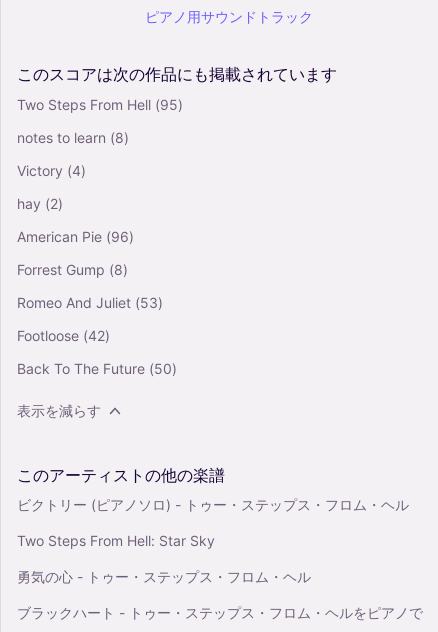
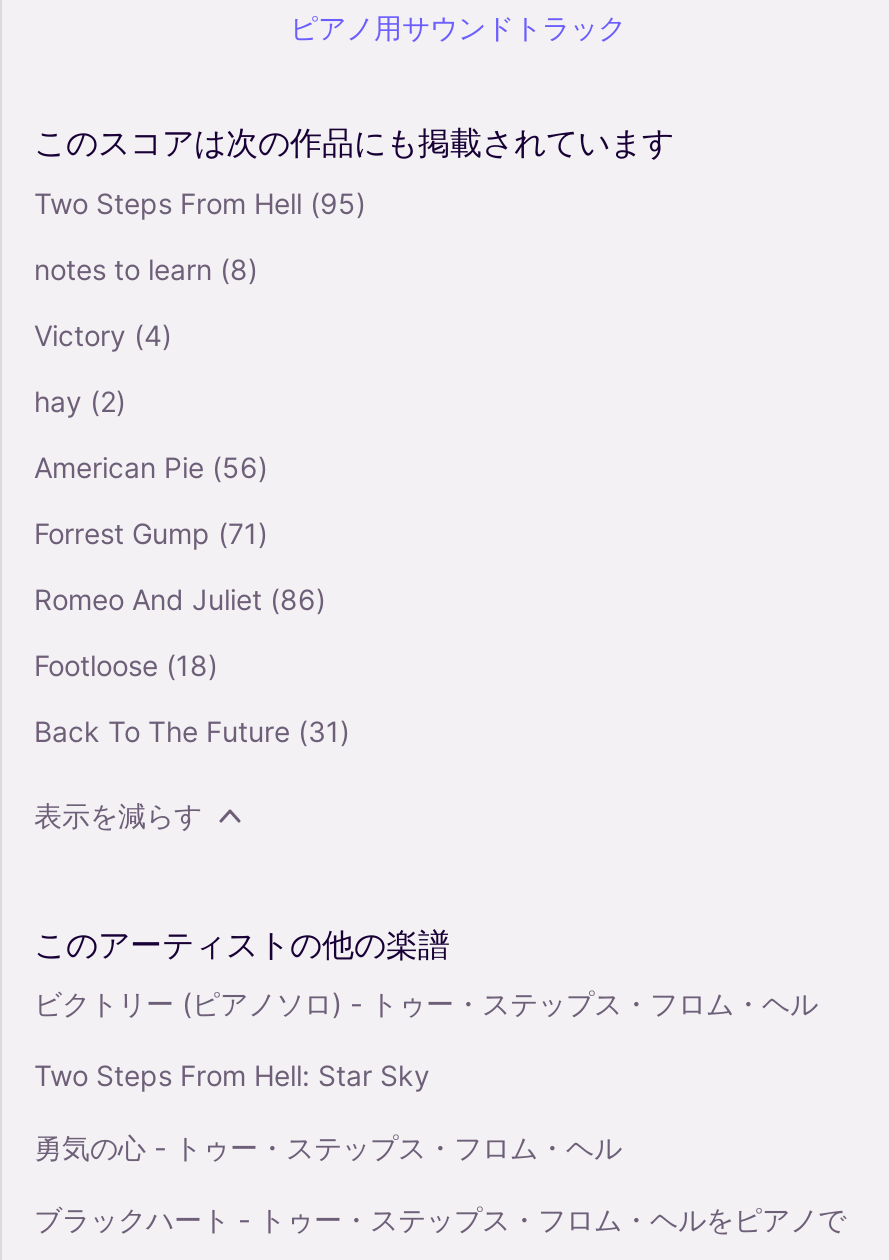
[17,228,134,245] American Pie (96) -> [34,450,268,484] American Pie (56)
[17,261,128,278] Forrest Gump (8) -> [34,516,268,550] Forrest Gump (71)
[17,294,163,311] Romeo And Juliet (53) -> [34,582,326,616] Romeo And Juliet (86)
[17,327,110,344] Footloose (42) -> [34,648,218,682] Footloose (18)
[17,360,177,377] Back To The Future (50) -> [34,714,350,748] Back To The Future (31)

